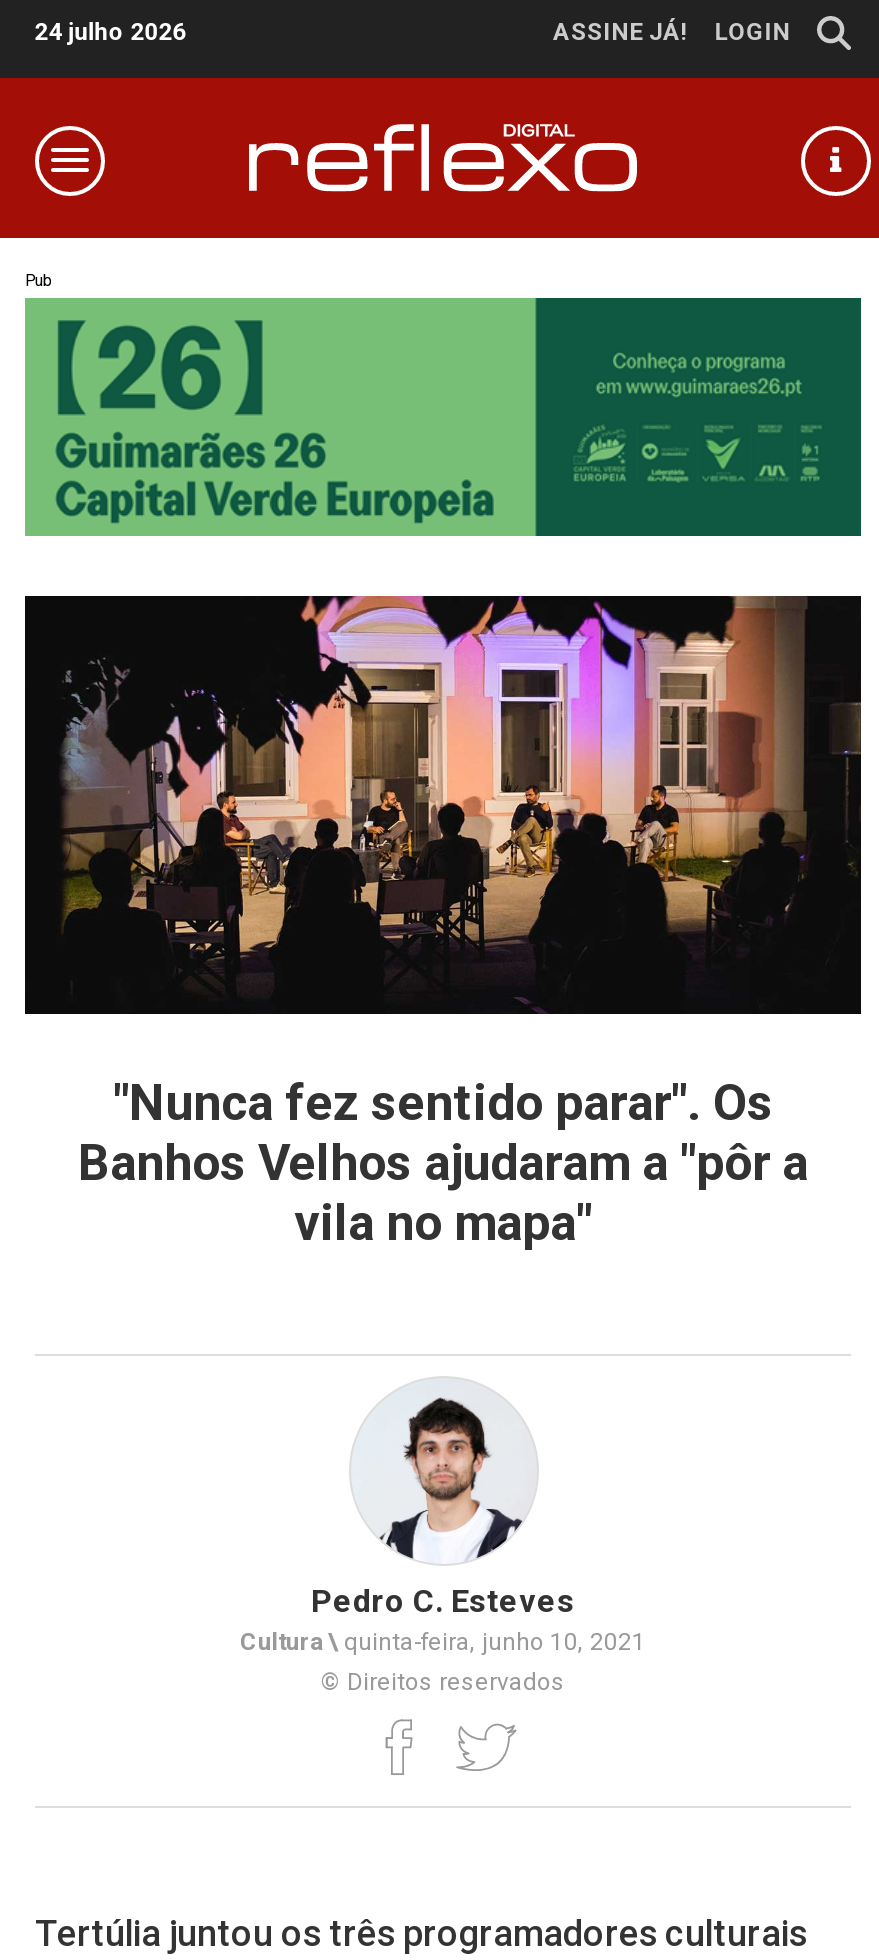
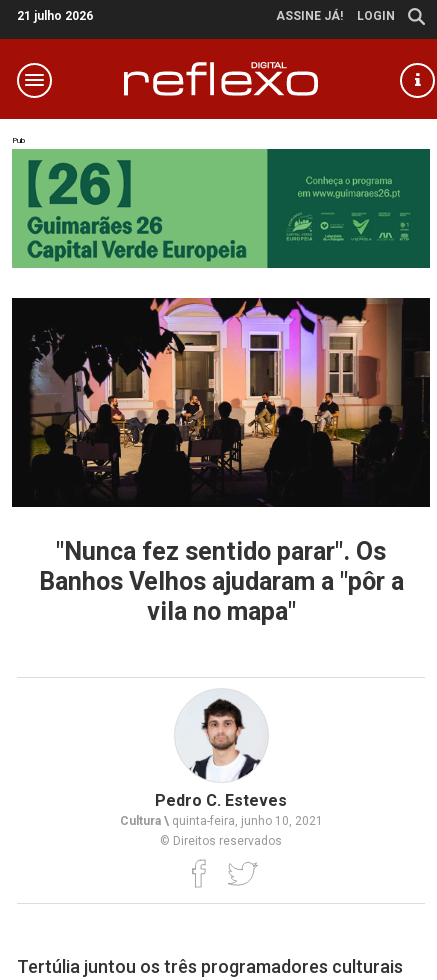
[35,18,187,46] 24 julho 2026 -> [17,9,93,23] 21 julho 2026

